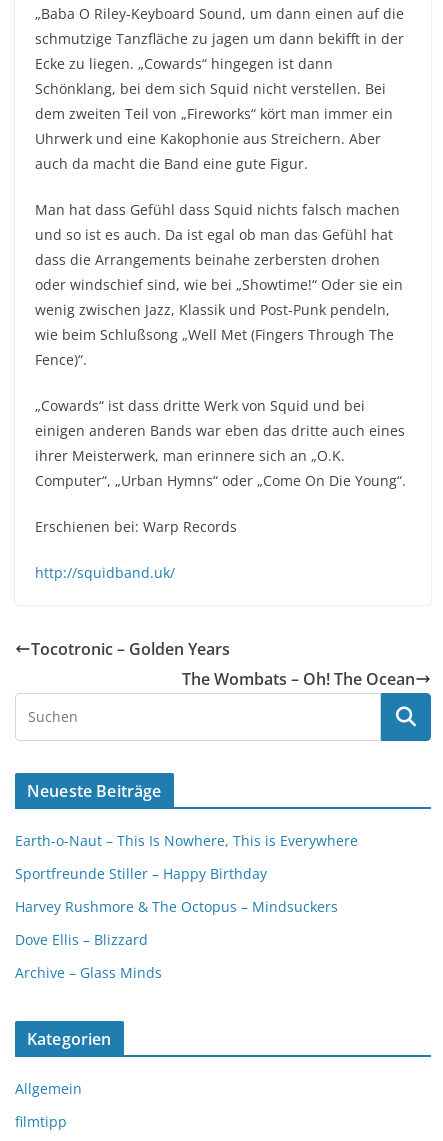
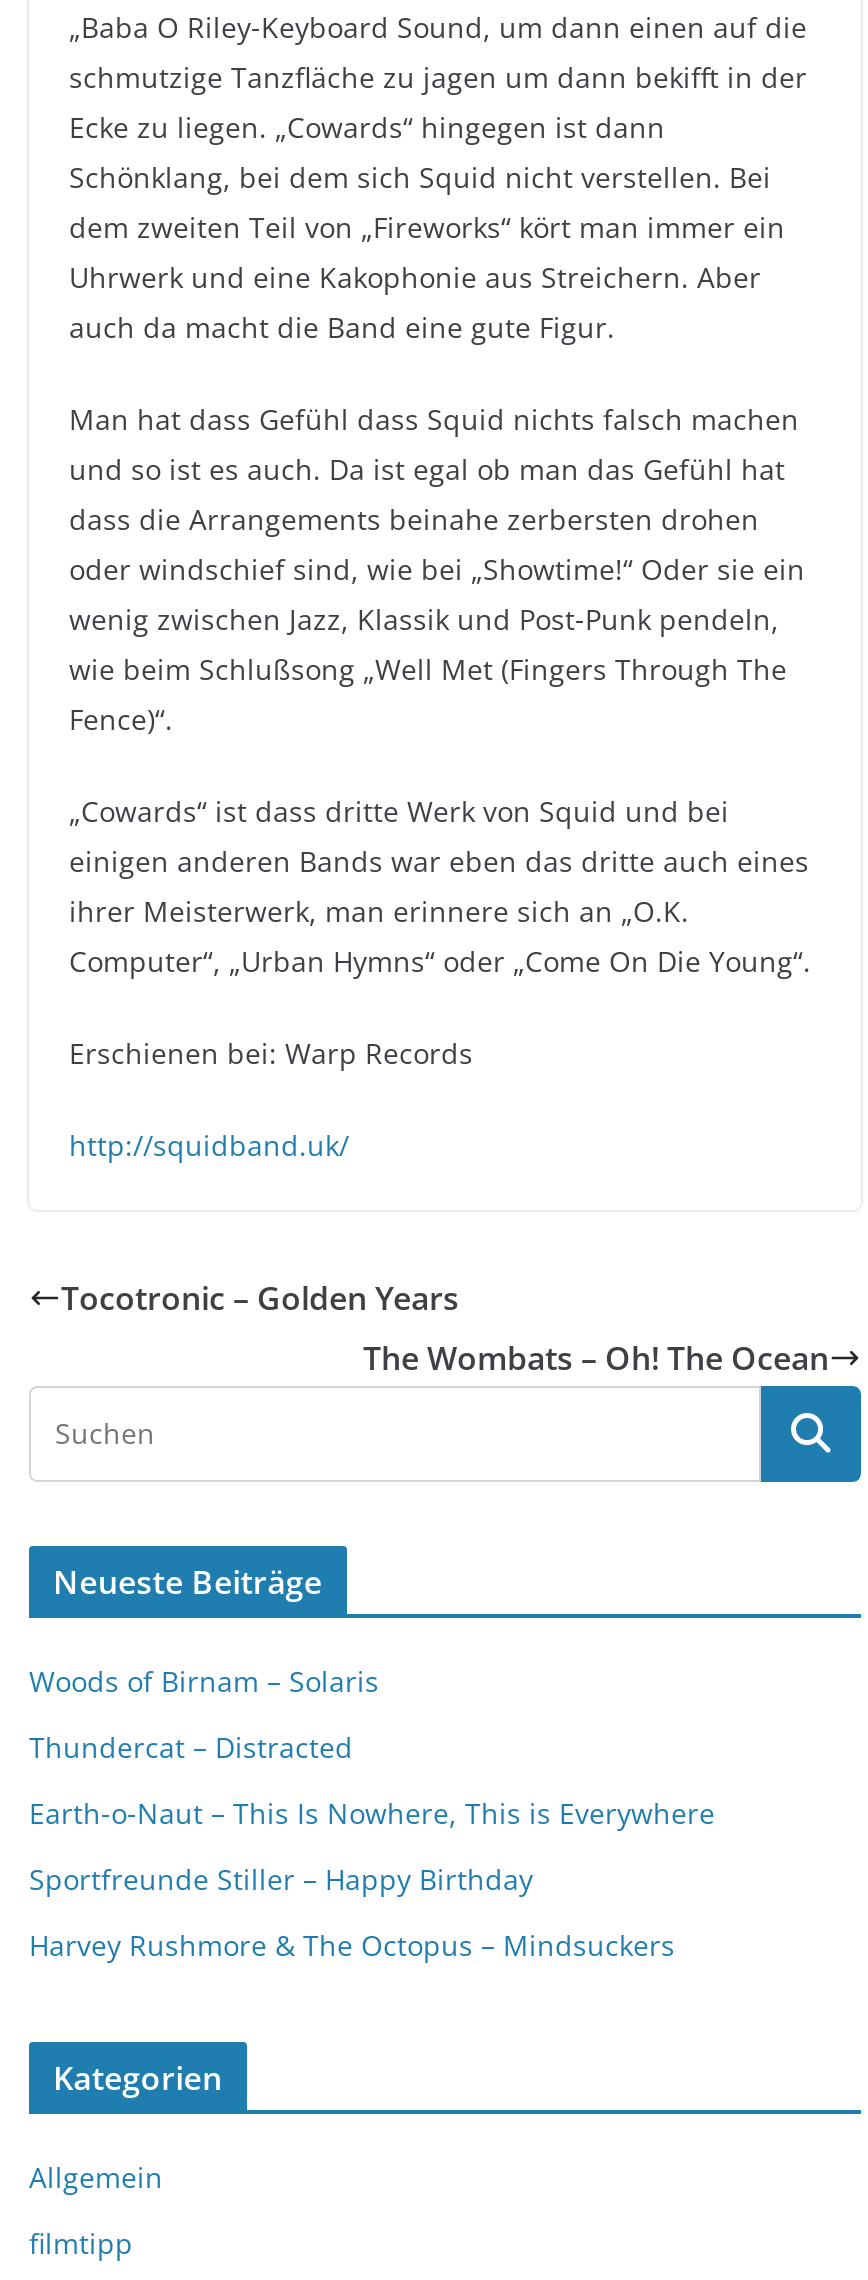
none -> [29,1662,379,1766] Woods of Birnam – Solaris | Thundercat – Distracted
moved [15,831,358,916] -> [29,1794,715,1964]: Earth-o-Naut – This Is Nowhere, This is Everywhere | Sportfreunde Stiller – Happy Birthday | Harvey Rushmore & The Octopus – Mindsuckers
[15,930,162,982] Dove Ellis – Blizzard | Archive – Glass Minds -> none

